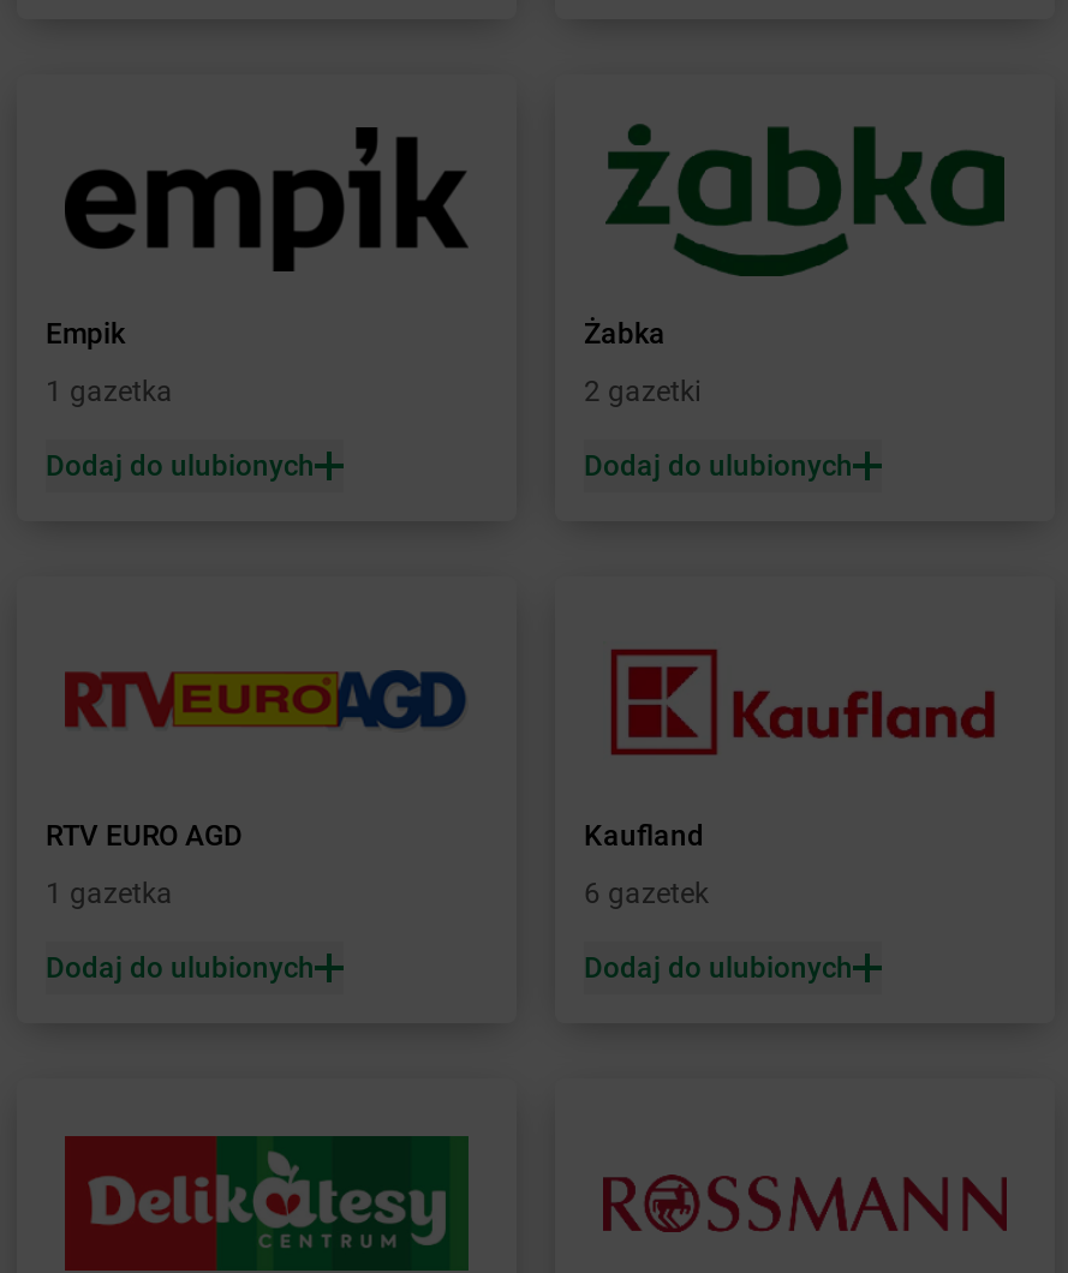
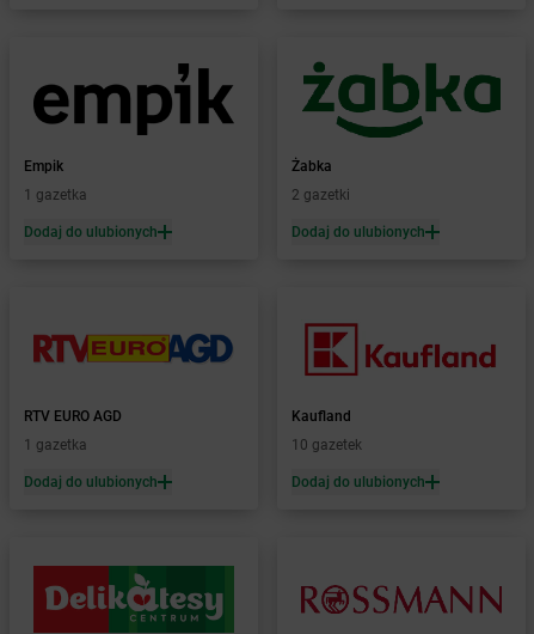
[584,877,709,910] 6 gazetek -> [291,437,362,453] 10 gazetek

